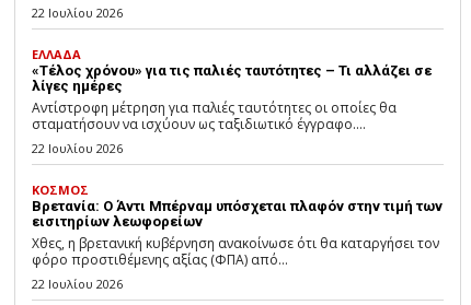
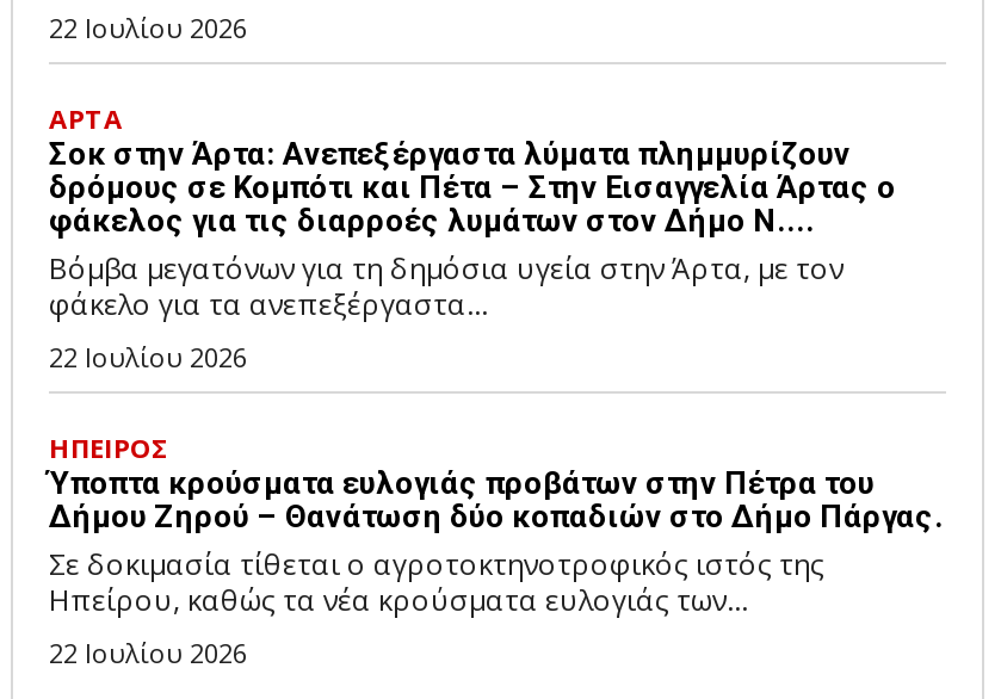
[32,46,432,133] ΕΛΛΑΔΑ | «Τέλος χρόνου» για τις παλιές ταυτότητες – Τι αλλάζει σε | λίγες ημέρες | Αντίστροφη μέτρηση για παλιές ταυτότητες οι οποίες θα | σταματήσουν να ισχύουν ως ταξιδιωτικό έγγραφο.... -> [49,100,896,324] ΑΡΤΑ | Σοκ στην Άρτα: Ανεπεξέργαστα λύματα πλημμυρίζουν | δρόμους σε Κομπότι και Πέτα – Στην Εισαγγελία Άρτας ο | φάκελος για τις διαρροές λυμάτων στον Δήμο Ν.... | Βόμβα μεγατόνων για τη δημόσια υγεία στην Άρτα, με τον | φάκελο για τα ανεπεξέργαστα...
[32,181,443,269] ΚΟΣΜΟΣ | Βρετανία: Ο Άντι Μπέρναμ υπόσχεται πλαφόν στην τιμή των | εισιτηρίων λεωφορείων | Χθες, η βρετανική κυβέρνηση ανακοίνωσε ότι θα καταργήσει τον | φόρο προστιθέμενης αξίας (ΦΠΑ) από... -> [49,429,944,620] ΗΠΕΙΡΟΣ | Ύποπτα κρούσματα ευλογιάς προβάτων στην Πέτρα του | Δήμου Ζηρού – Θανάτωση δύο κοπαδιών στο Δήμο Πάργας. | Σε δοκιμασία τίθεται ο αγροτοκτηνοτροφικός ιστός της | Ηπείρου, καθώς τα νέα κρούσματα ευλογιάς των...

